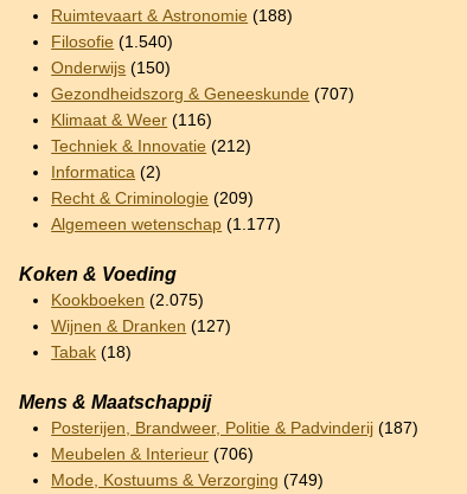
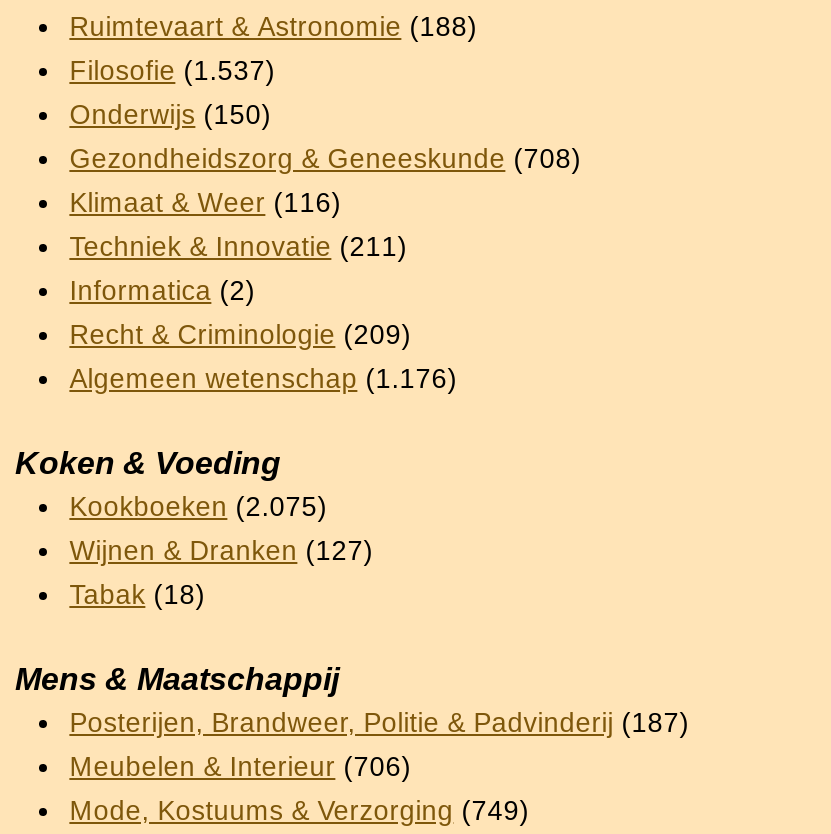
[51,33,173,51] Filosofie (1.540) -> [69,55,275,85] Filosofie (1.537)
[51,85,355,103] Gezondheidszorg & Geneeskunde (707) -> [69,143,581,173] Gezondheidszorg & Geneeskunde (708)
[51,137,252,155] Techniek & Innovatie (212) -> [69,231,407,261] Techniek & Innovatie (211)
[51,215,281,233] Algemeen wetenschap (1.177) -> [69,363,457,393] Algemeen wetenschap (1.176)

